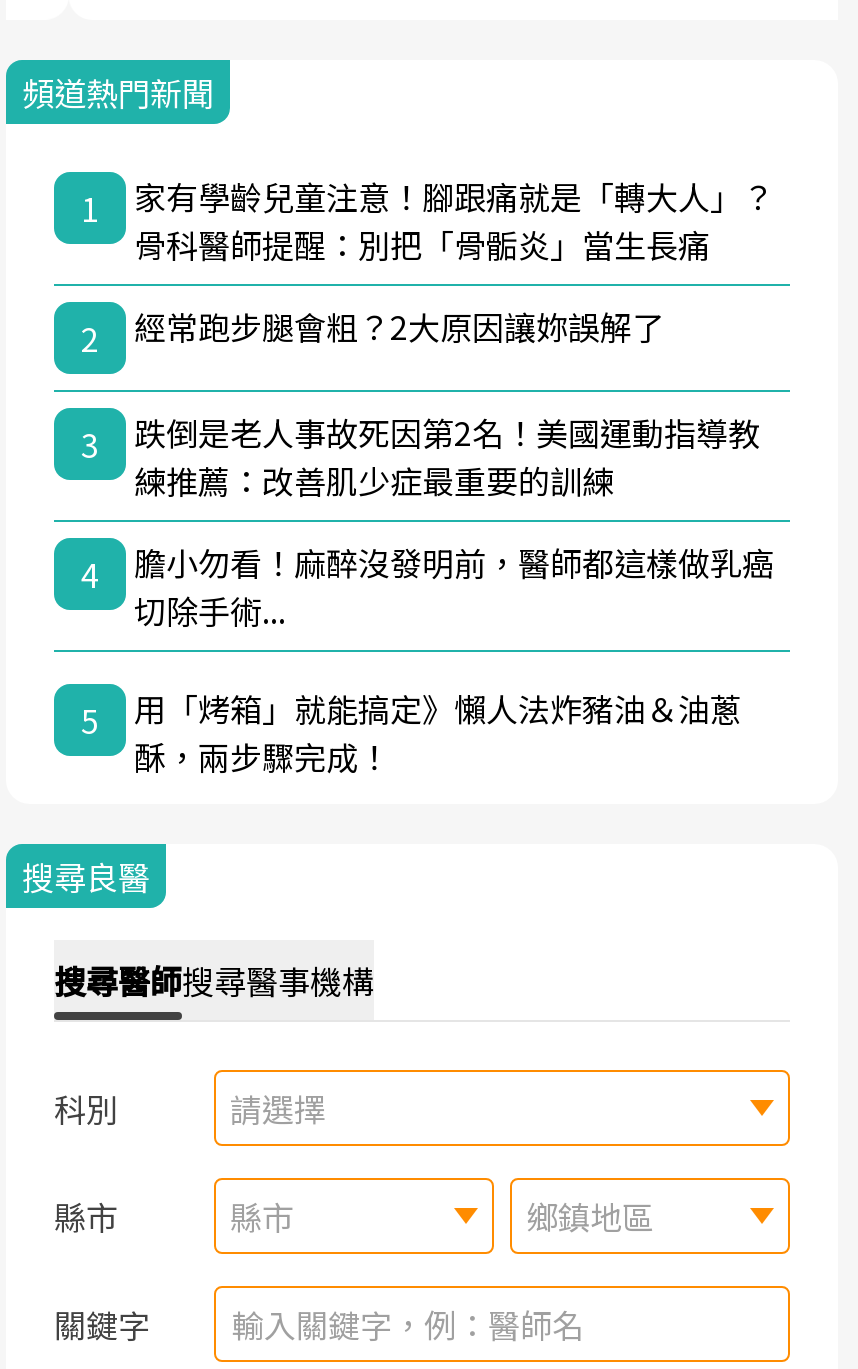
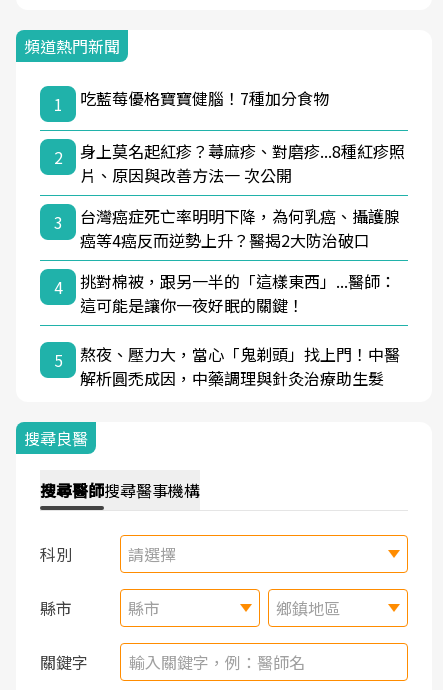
[134,171,774,267] 家有學齡兒童注意！腳跟痛就是「轉大人」？ | 骨科醫師提醒：別把「骨骺炎」當生長痛 -> [80,86,329,110] 吃藍莓優格寶寶健腦！7種加分食物
[134,301,664,349] 經常跑步腿會粗？2大原因讓妳誤解了 -> [80,139,405,187] 身上莫名起紅疹？蕁麻疹、對磨疹...8種紅疹照 | 片、原因與改善方法一 次公開
[134,407,760,503] 跌倒是老人事故死因第2名！美國運動指導教 | 練推薦：改善肌少症最重要的訓練 -> [80,204,400,252] 台灣癌症死亡率明明下降，為何乳癌、攝護腺 | 癌等4癌反而逆勢上升？醫揭2大防治破口
[134,537,774,633] 膽小勿看！麻醉沒發明前，醫師都這樣做乳癌 | 切除手術... -> [80,269,396,317] 挑對棉被，跟另一半的「這樣東西」...醫師： | 這可能是讓你一夜好眠的關鍵！
[134,683,742,779] 用「烤箱」就能搞定》懶人法炸豬油＆油蔥 | 酥，兩步驟完成！ -> [80,342,400,390] 熬夜、壓力大，當心「鬼剃頭」找上門！中醫 | 解析圓禿成因，中藥調理與針灸治療助生髮

